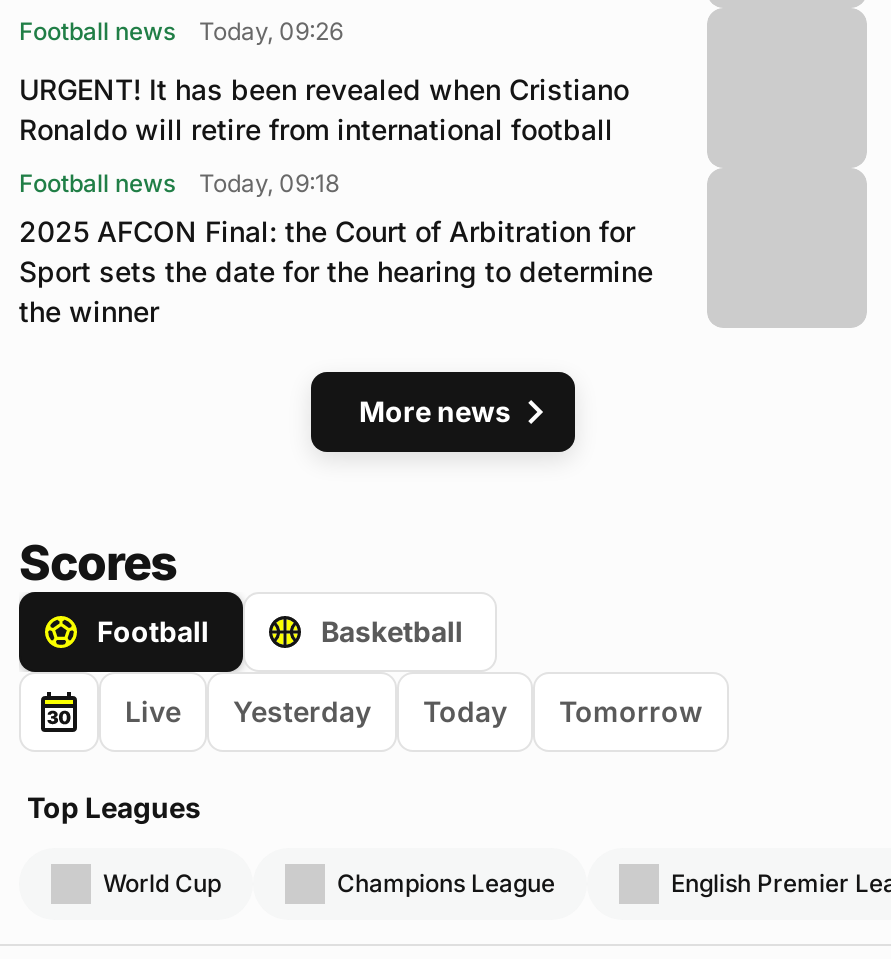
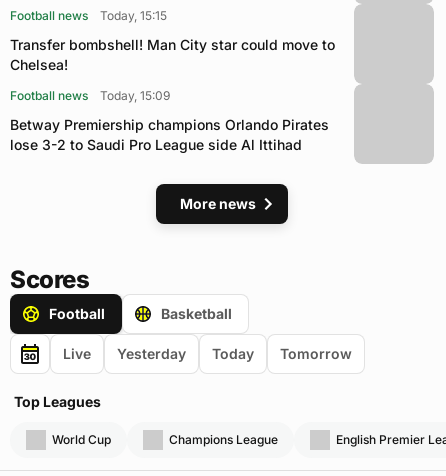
[19,17,343,47] Football news Today, 09:26 -> [10,8,167,23] Football news Today, 15:15
[19,72,629,146] URGENT! It has been revealed when Cristiano | Ronaldo will retire from international football -> [10,36,335,73] Transfer bombshell! Man City star could move to | Chelsea!
[19,168,339,198] Football news Today, 09:18 -> [10,88,170,103] Football news Today, 15:09
[19,214,653,328] 2025 AFCON Final: the Court of Arbitration for | Sport sets the date for the hearing to determine | the winner -> [10,116,329,153] Betway Premiership champions Orlando Pirates | lose 3-2 to Saudi Pro League side Al Ittihad

